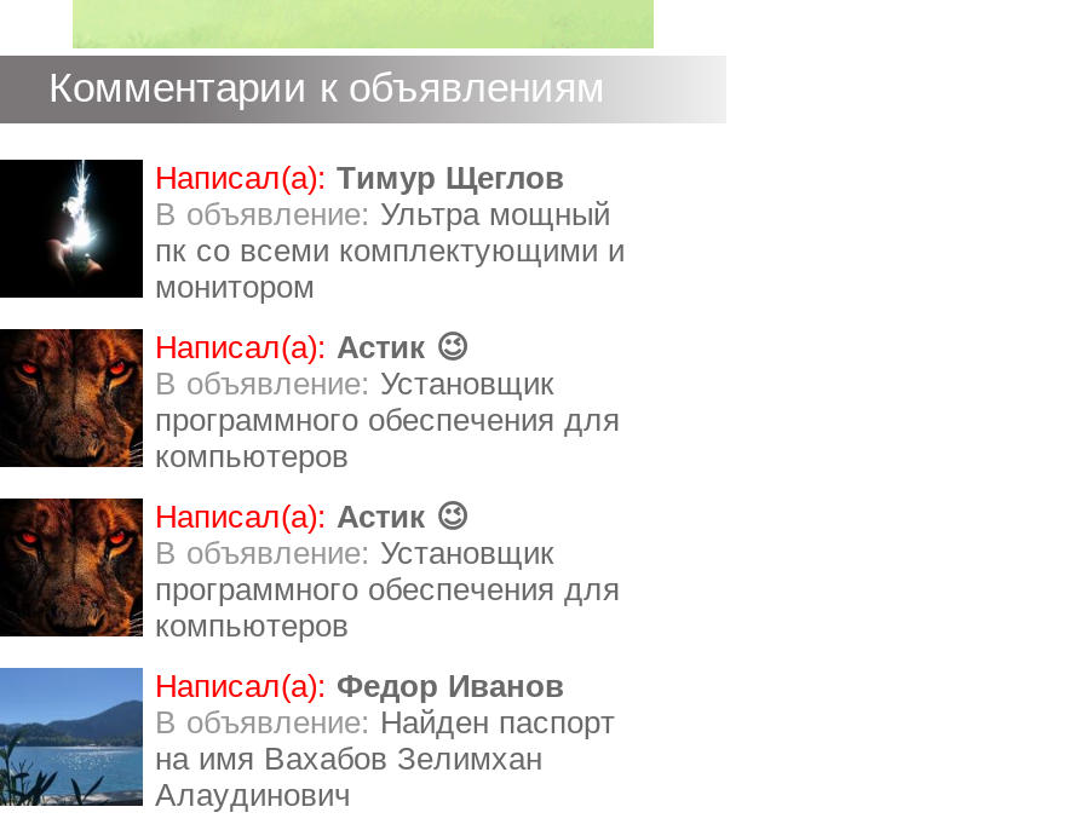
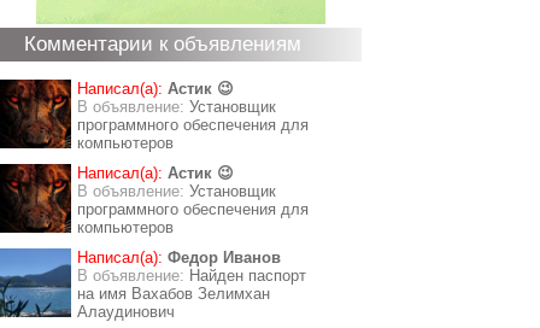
[19,157,625,305] [image] | Написал(а): Тимур Щеглов | В объявление: Ультра мощный | пк со всеми комплектующими и | монитором -> none

